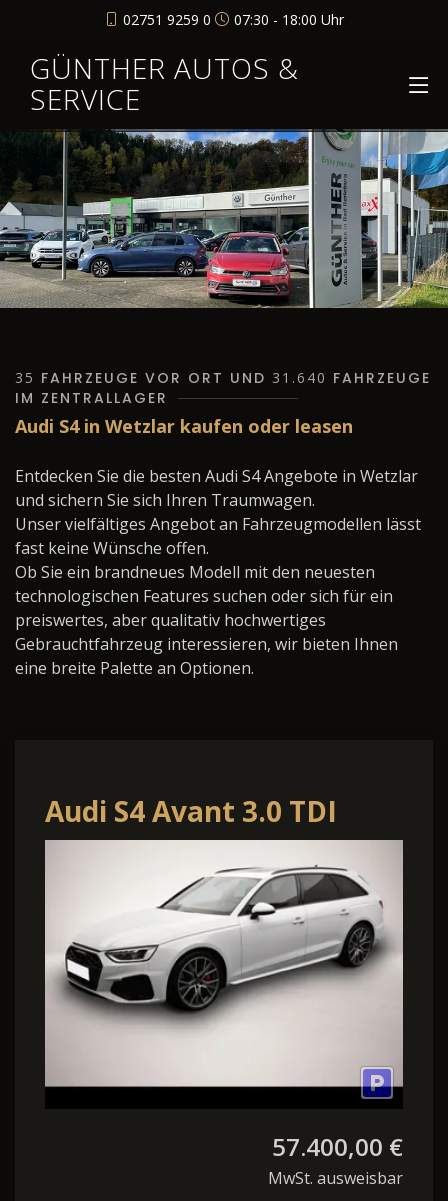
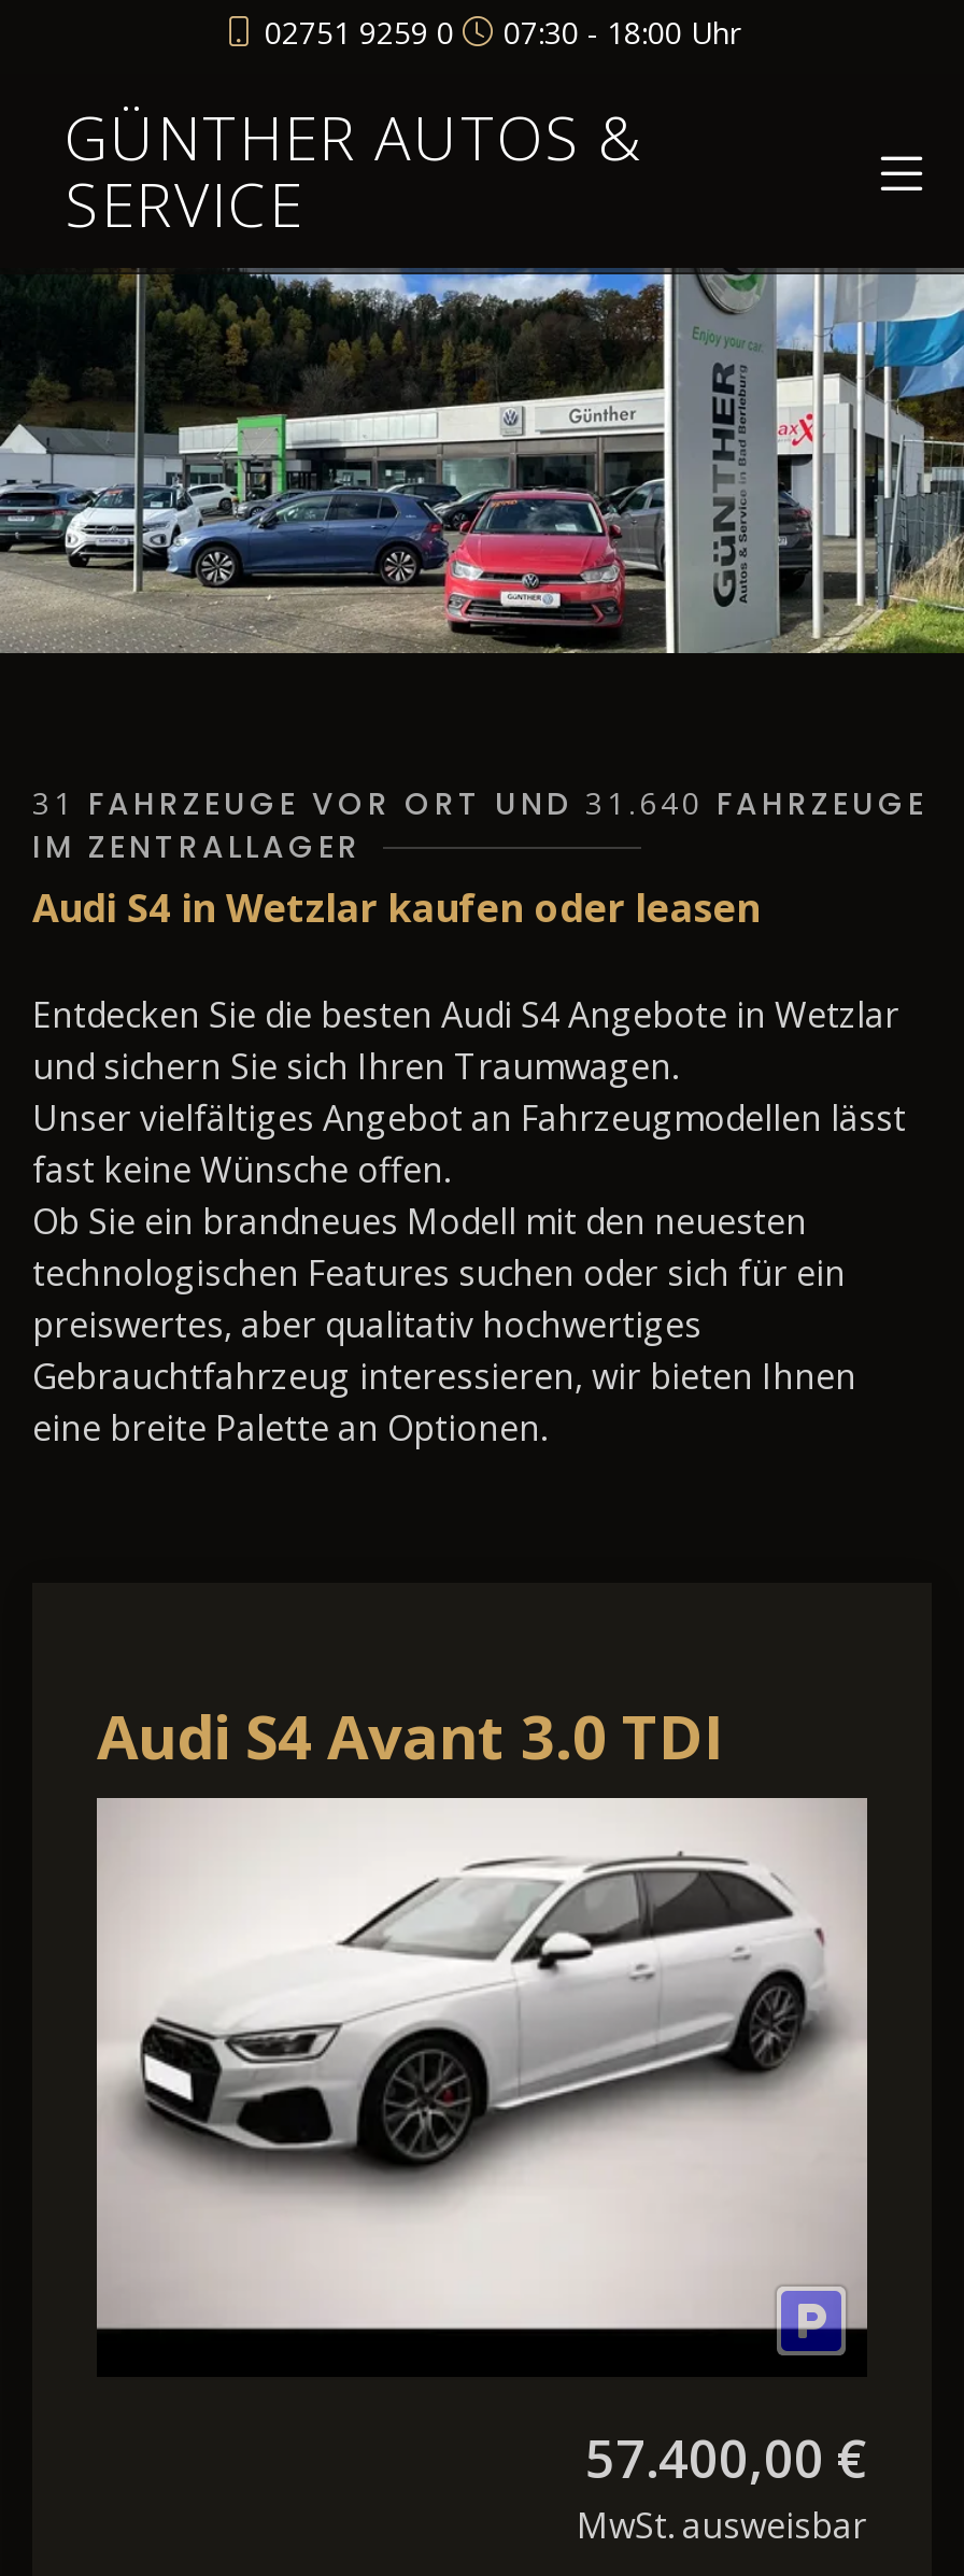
[15,368,431,388] 35 FAHRZEUGE VOR ORT UND 31.640 FAHRZEUGE -> [32,783,927,826] 31 FAHRZEUGE VOR ORT UND 31.640 FAHRZEUGE

